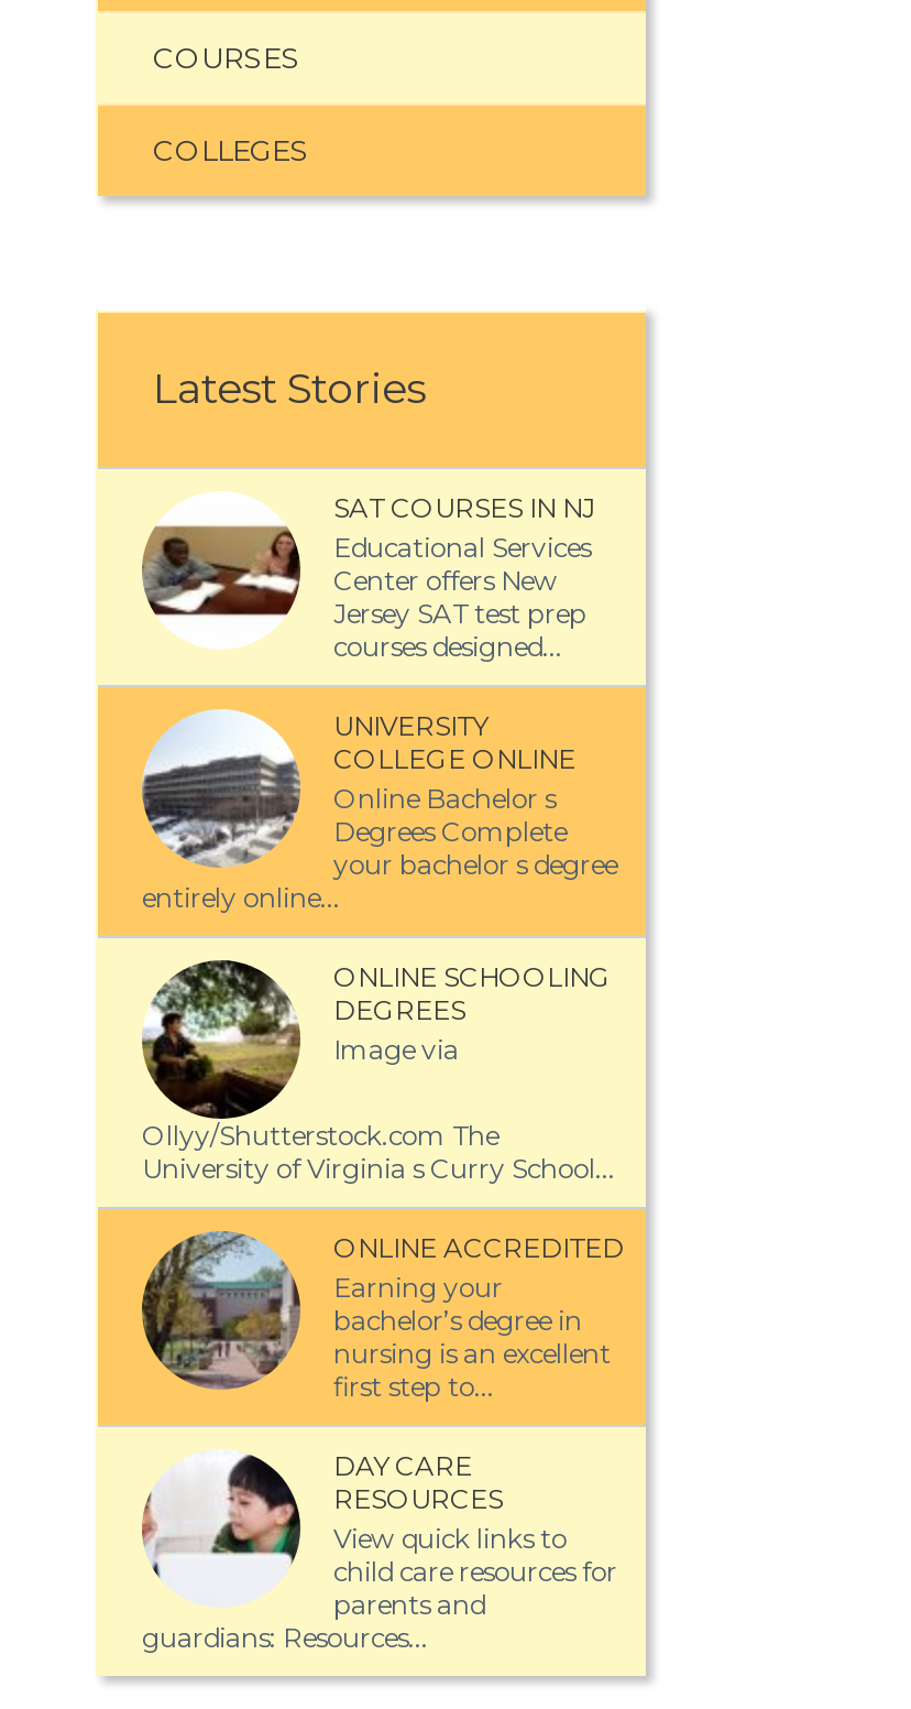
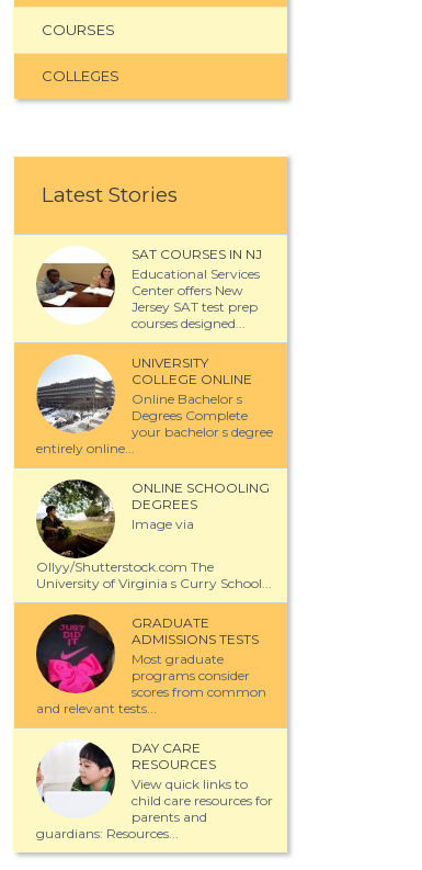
[142,1229,624,1403] [image] | ONLINE ACCREDITED | Earning your | bachelor’s degree in | nursing is an excellent | first step to... -> [36,613,266,716] [image] | GRADUATE | ADMISSIONS TESTS | Most graduate | programs consider | scores from common | and relevant tests...

